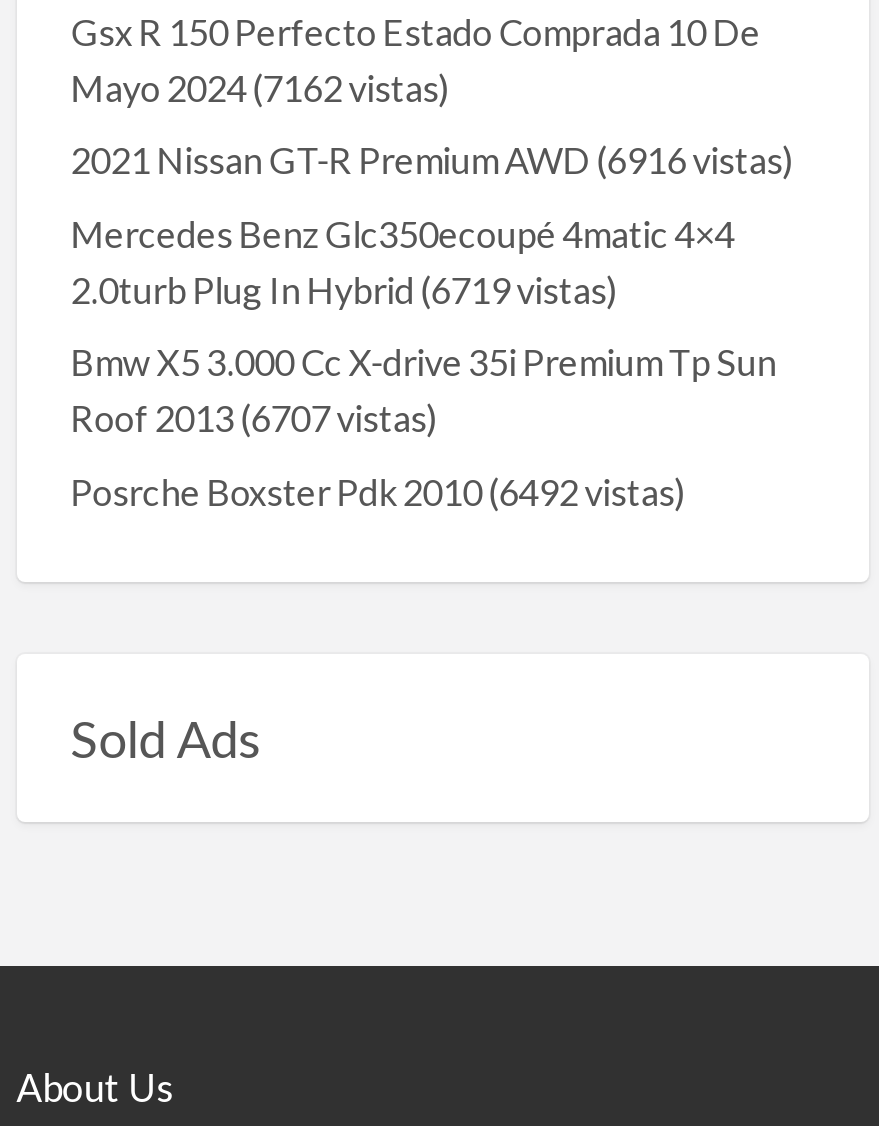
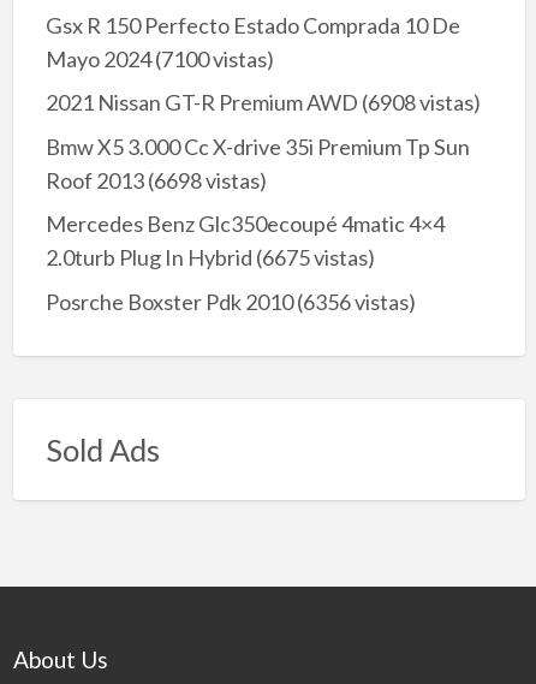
[70,65,794,311] Mayo 2024(7162 vistas) | 2021 Nissan GT-R Premium AWD (6916 vistas) | 2.0turb Plug In Hybrid (6719 vistas) -> [45,45,480,115] Mayo 2024(7100 vistas) | 2021 Nissan GT-R Premium AWD (6908 vistas)
moved [70,211,734,255] -> [45,210,444,237]: Mercedes Benz Glc350ecoupé 4matic 4×4
moved [70,340,776,384] -> [45,133,470,159]: Bmw X5 3.000 Cc X-drive 35i Premium Tp Sun
[70,396,686,513] Roof 2013 (6707 vistas) | Posrche Boxster Pdk 2010(6492 vistas) -> [45,166,415,314] Roof 2013 (6698 vistas) | 2.0turb Plug In Hybrid (6675 vistas) | Posrche Boxster Pdk 2010(6356 vistas)

